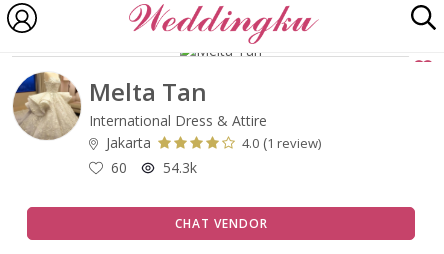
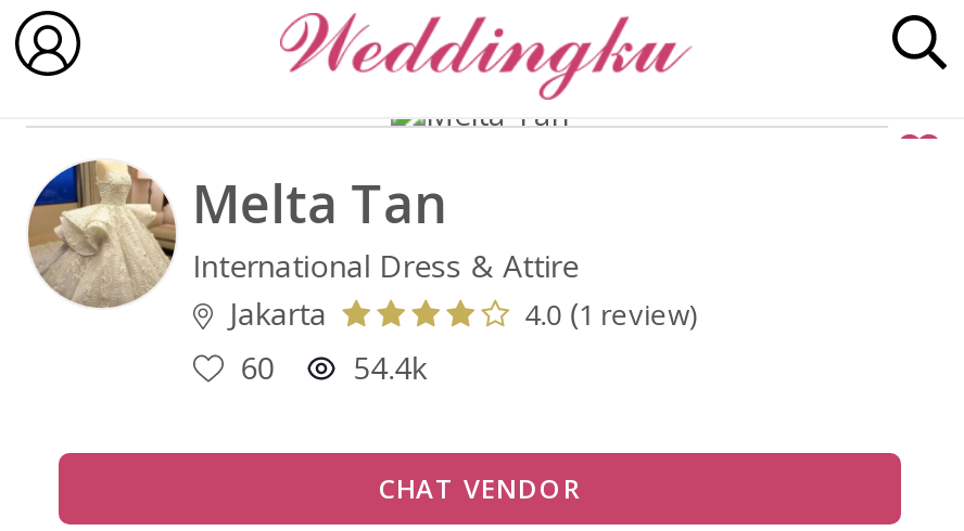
[111,158,197,177] 60 54.3k -> [240,347,427,388] 60 54.4k

